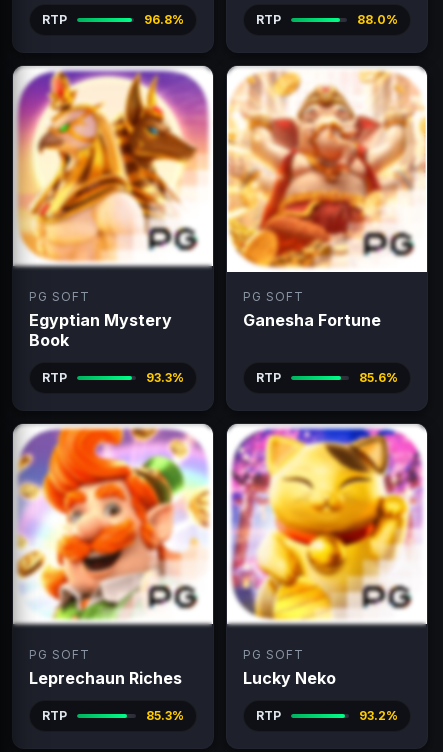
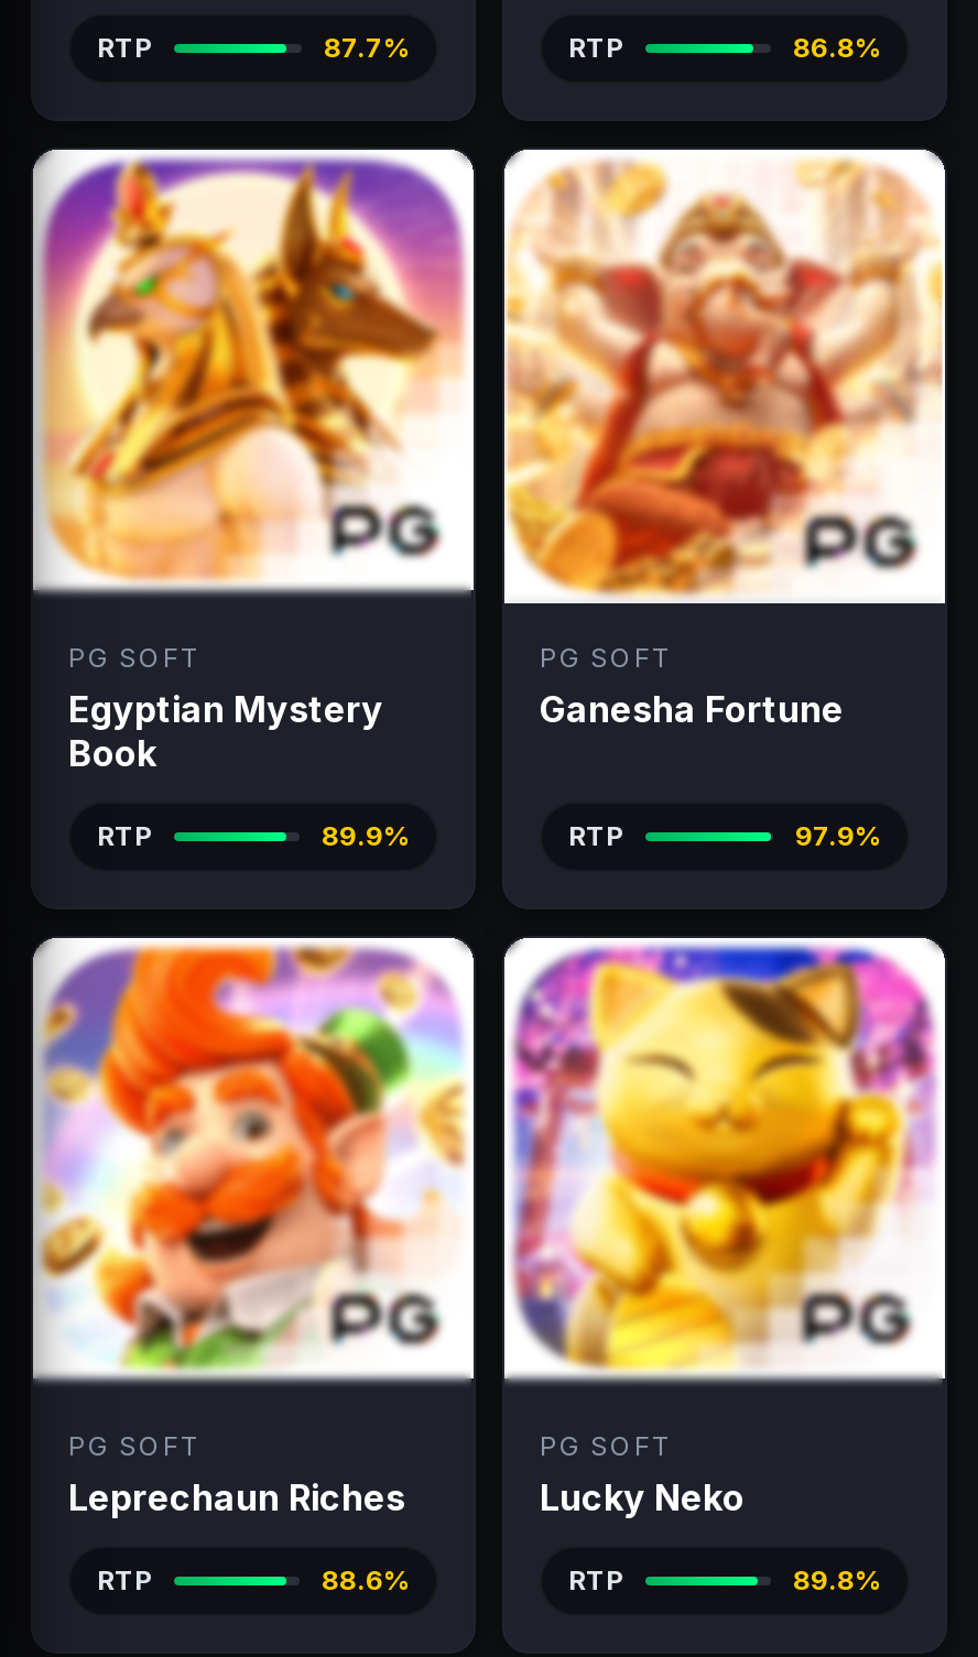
[144,12,184,27] 96.8% -> [324,31,410,64] 87.7%
[357,12,398,27] 88.0% -> [793,31,881,64] 86.8%
[146,370,184,385] 93.3% -> [322,819,410,852] 89.9%
[359,370,398,385] 85.6% -> [795,819,881,852] 97.9%
[146,708,184,723] 85.3% -> [322,1563,410,1596] 88.6%
[359,708,398,723] 93.2% -> [793,1563,881,1596] 89.8%

